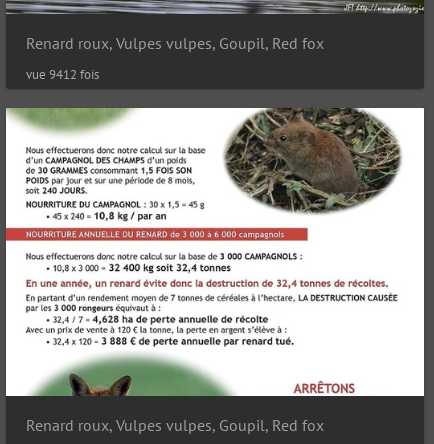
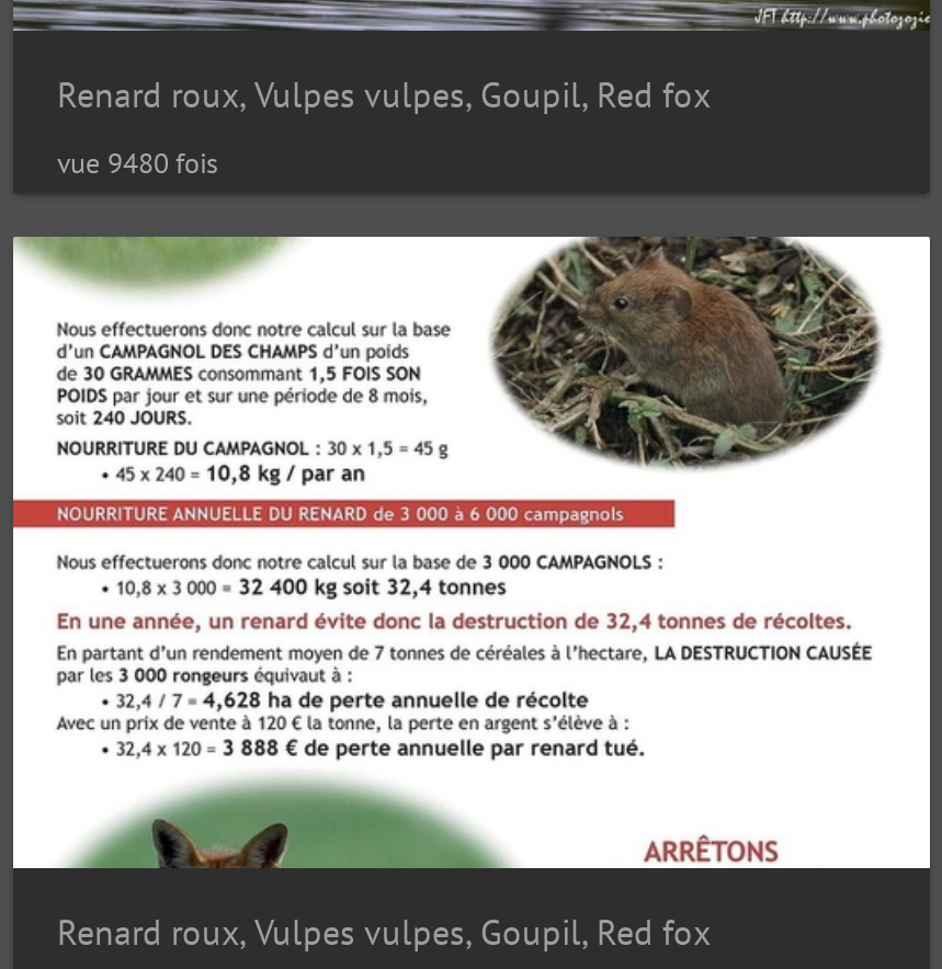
[26,66,99,83] vue 9412 fois -> [57,144,217,181] vue 9480 fois

